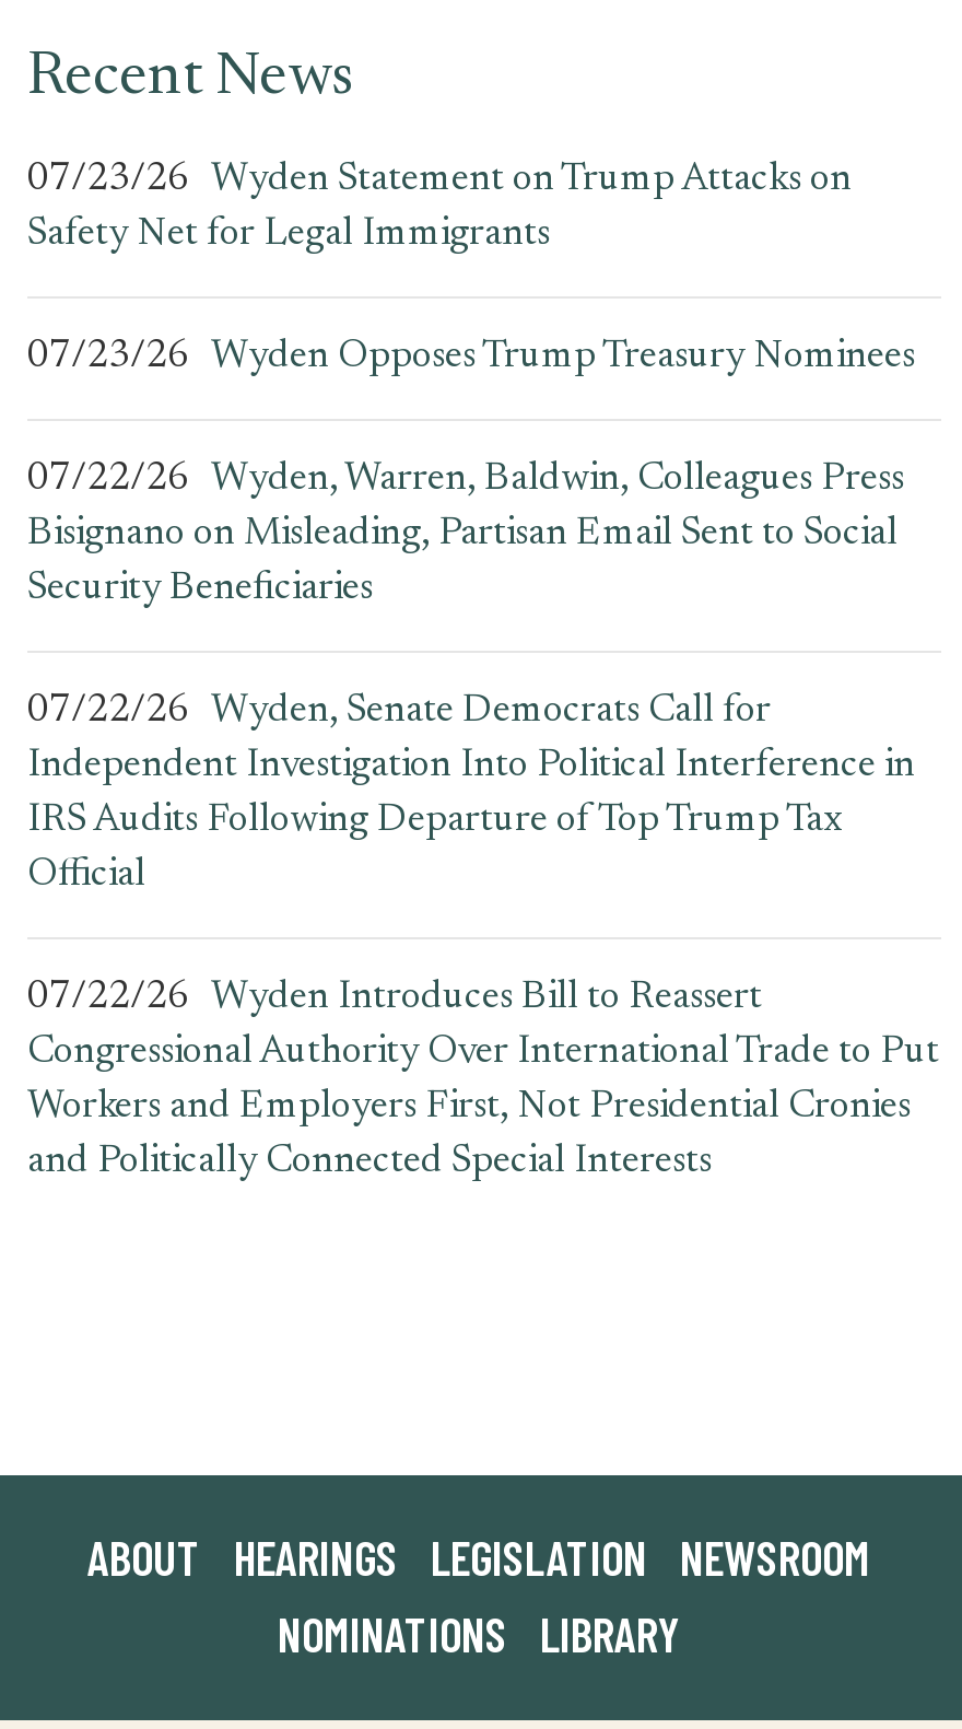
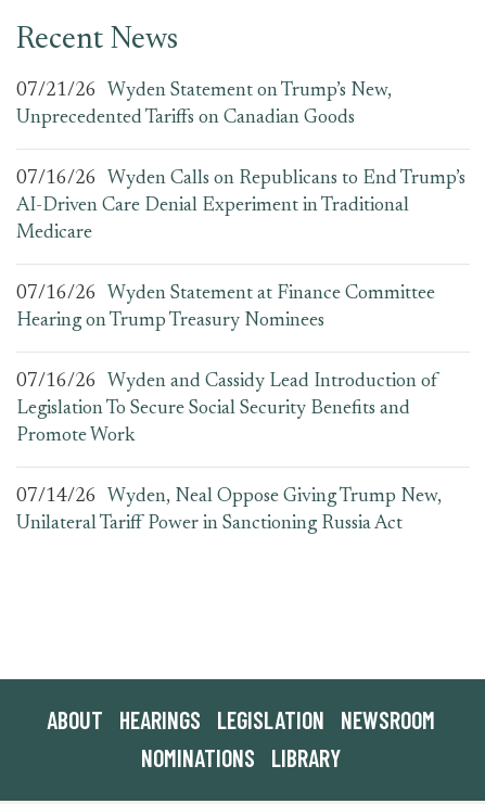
[27,161,852,255] 07/23/26 Wyden Statement on Trump Attacks on | Safety Net for Legal Immigrants -> [16,81,392,128] 07/21/26 Wyden Statement on Trump’s New, | Unprecedented Tariffs on Canadian Goods
[27,338,915,377] 07/23/26 Wyden Opposes Trump Treasury Nominees -> [16,169,465,243] 07/16/26 Wyden Calls on Republicans to End Trump’s | AI-Driven Care Denial Experiment in Traditional | Medicare
[27,460,904,609] 07/22/26 Wyden, Warren, Baldwin, Colleagues Press | Bisignano on Misleading, Partisan Email Sent to Social | Security Beneficiaries -> [16,284,435,331] 07/16/26 Wyden Statement at Finance Committee | Hearing on Trump Treasury Nominees
[27,692,915,896] 07/22/26 Wyden, Senate Democrats Call for | Independent Investigation Into Political Interference in | IRS Audits Following Departure of Top Trump Tax | Official -> [16,372,438,446] 07/16/26 Wyden and Cassidy Lead Introduction of | Legislation To Secure Social Security Benefits and | Promote Work
[27,979,939,1182] 07/22/26 Wyden Introduces Bill to Reassert | Congressional Authority Over International Trade to Put | Workers and Employers First, Not Presidential Cronies | and Politically Connected Special Interests -> [16,487,442,534] 07/14/26 Wyden, Neal Oppose Giving Trump New, | Unilateral Tariff Power in Sanctioning Russia Act

